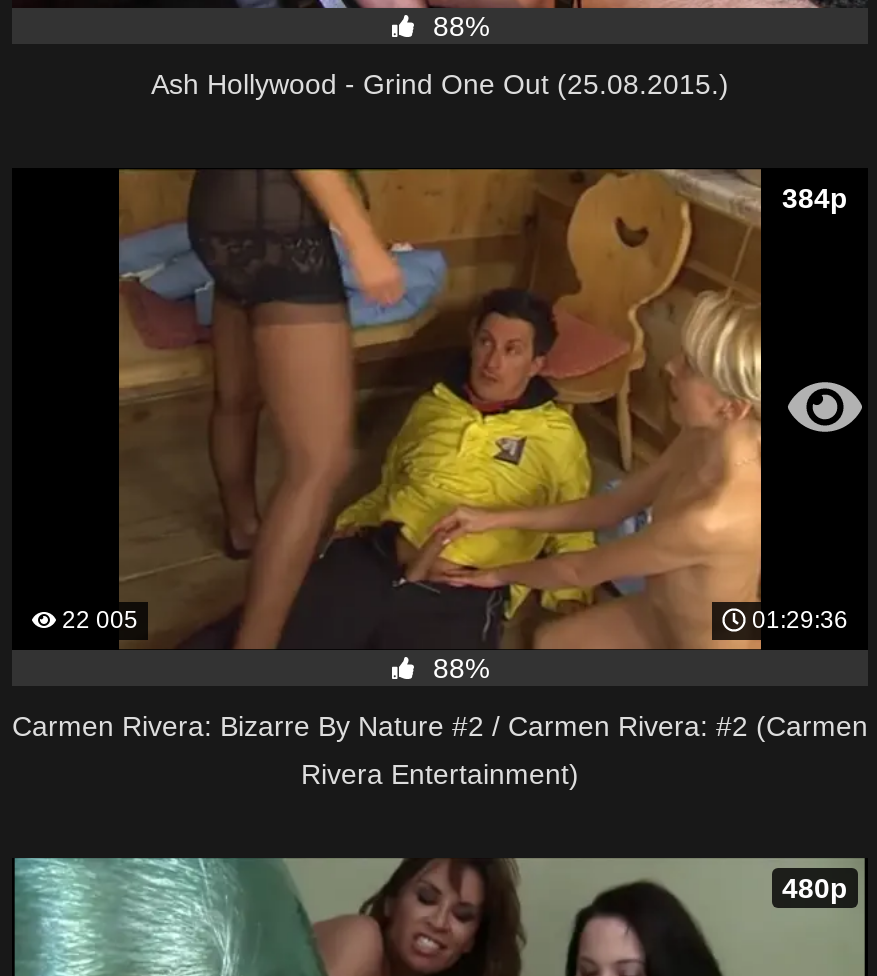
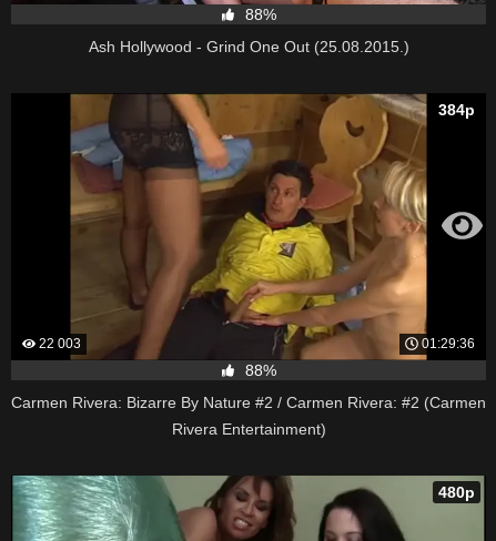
[56,606,138,634] 22 005 -> [36,336,81,352] 22 003

